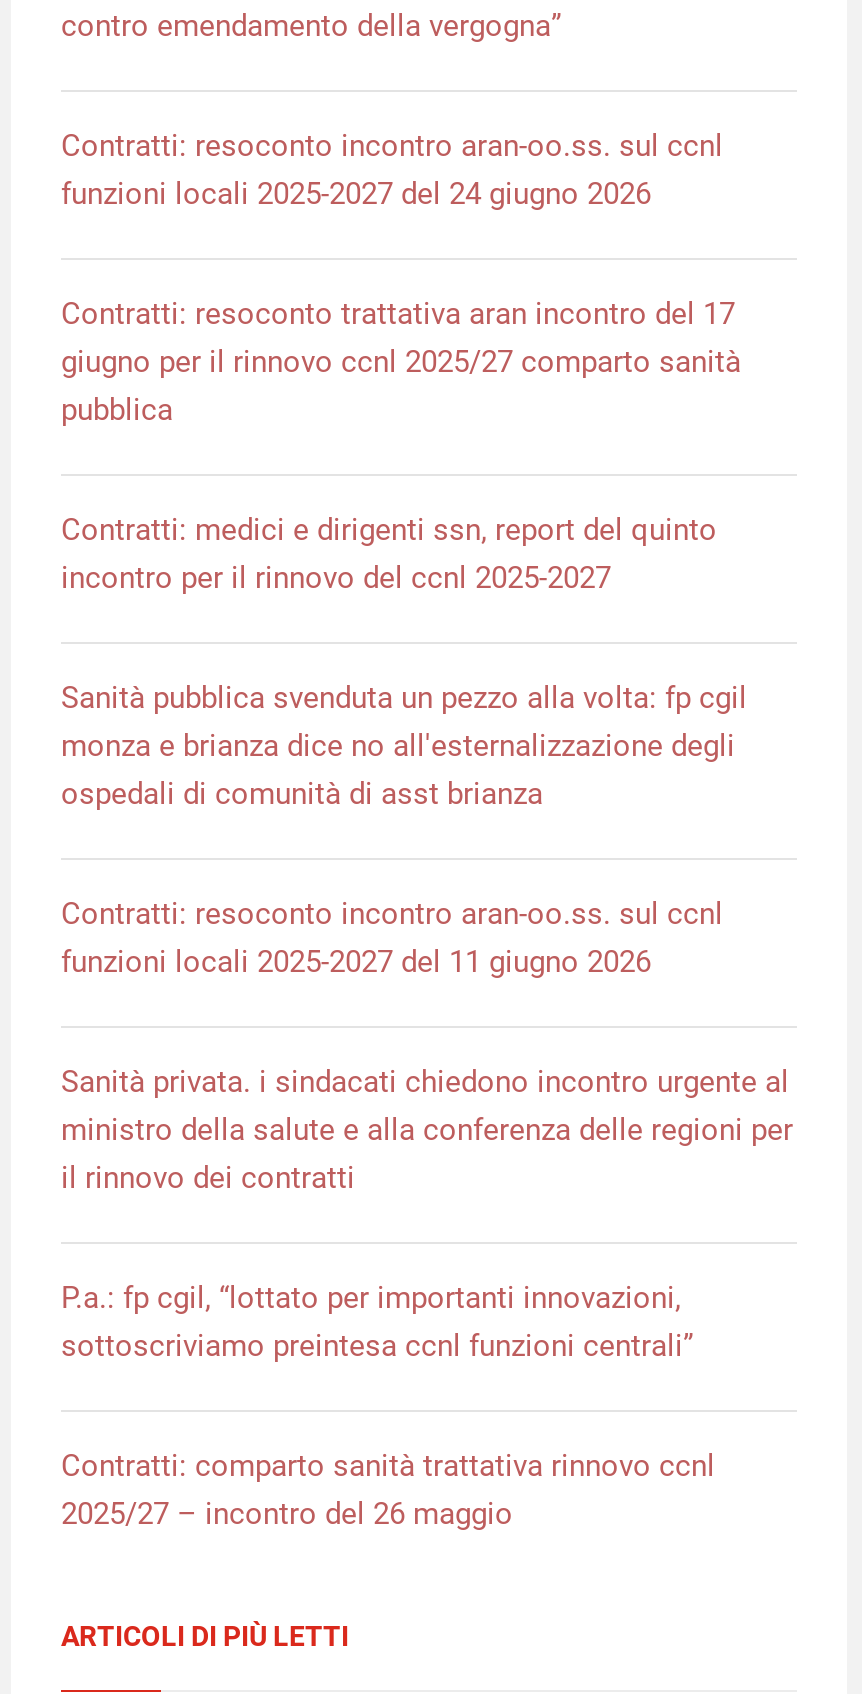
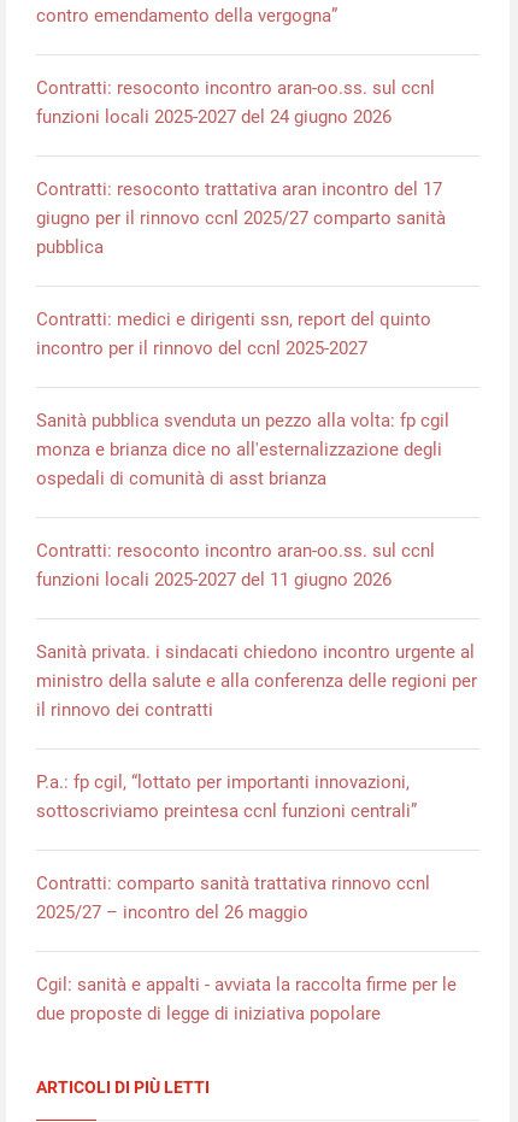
none -> [36,973,457,1024] Cgil: sanità e appalti - avviata la raccolta firme per le | due proposte di legge di iniziativa popolare

